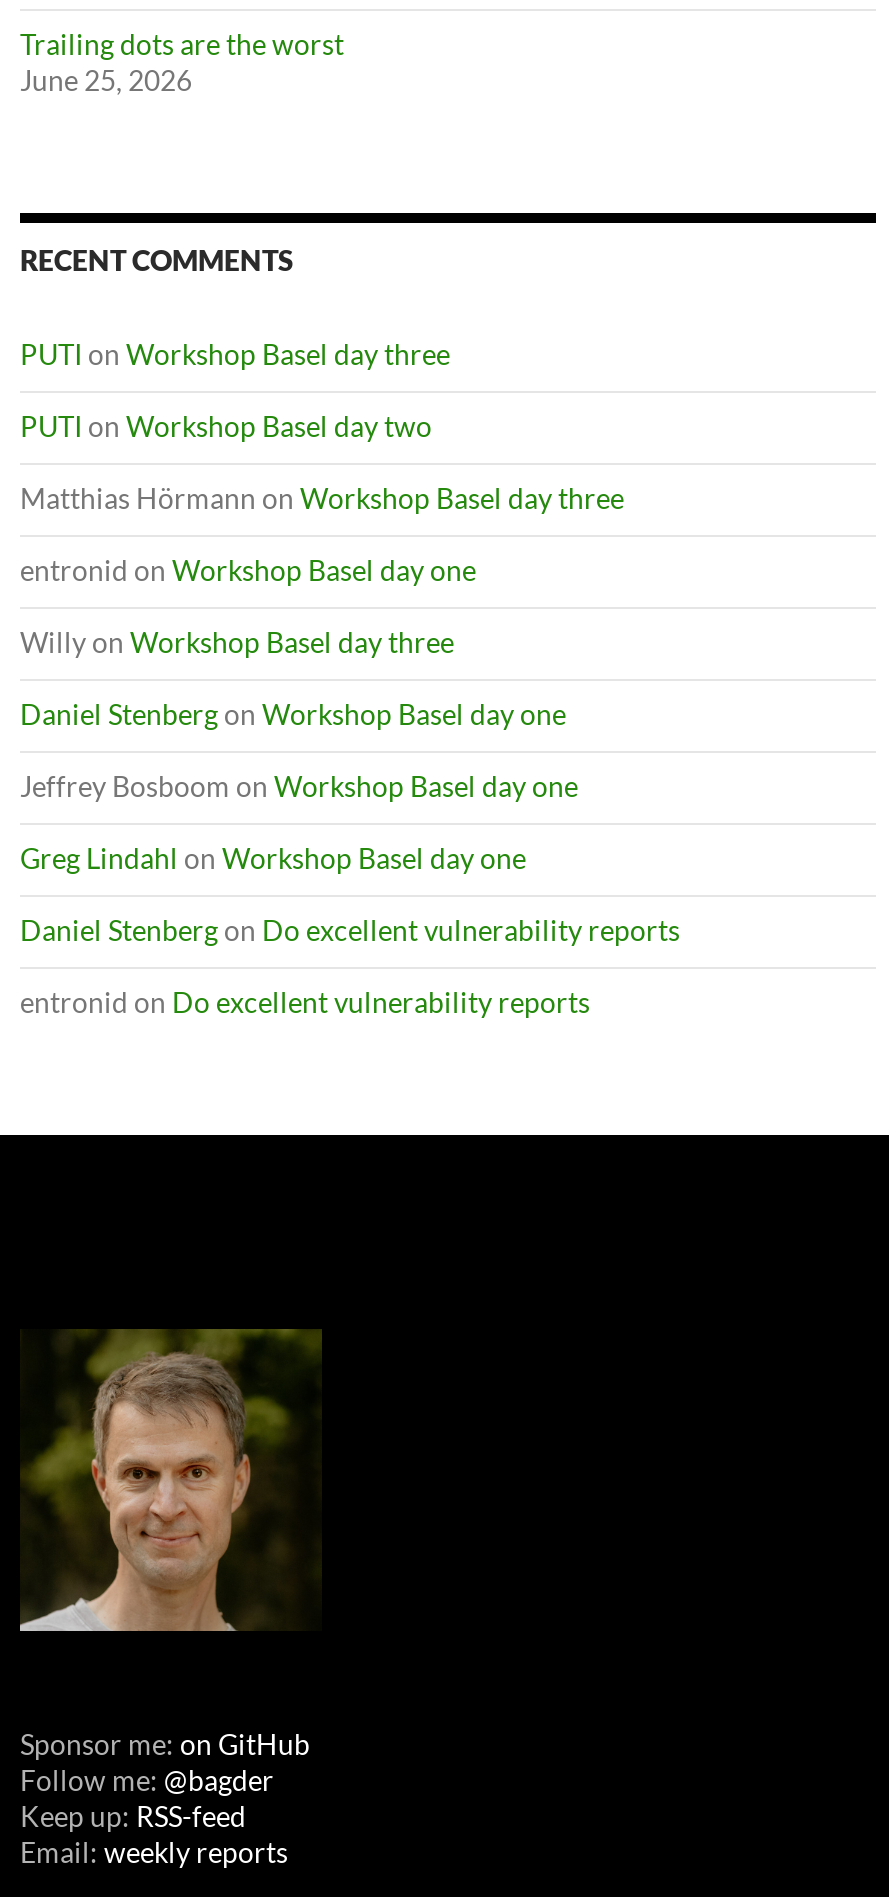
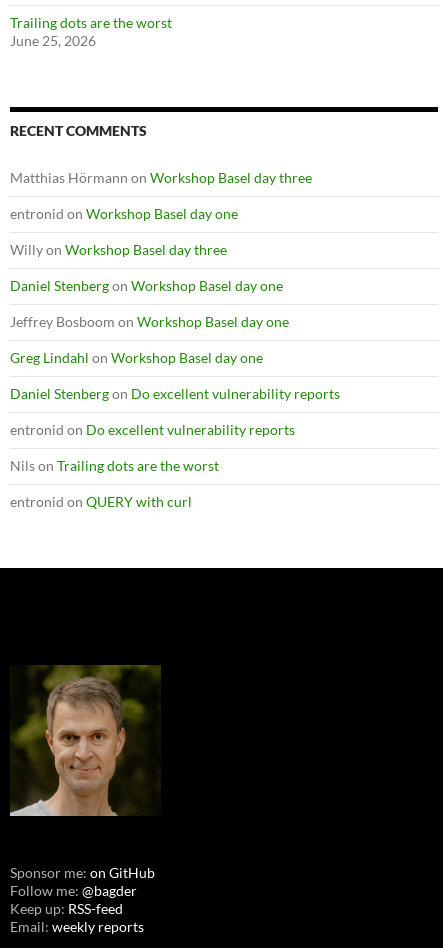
[20,336,450,442] PUTI on Workshop Basel day three | PUTI on Workshop Basel day two -> none
moved [20,480,680,1018] -> [10,168,340,437]: Matthias Hörmann on Workshop Basel day three | entronid on Workshop Basel day one | Willy on Workshop Basel day three | Daniel Stenberg on Workshop Basel day one | Jeffrey Bosboom on Workshop Basel day one | Greg Lindahl on Workshop Basel day one | Daniel Stenberg on Do excellent vulnerability reports | entronid on Do excellent vulnerability reports
none -> [10,456,219,509] Nils on Trailing dots are the worst | entronid on QUERY with curl

